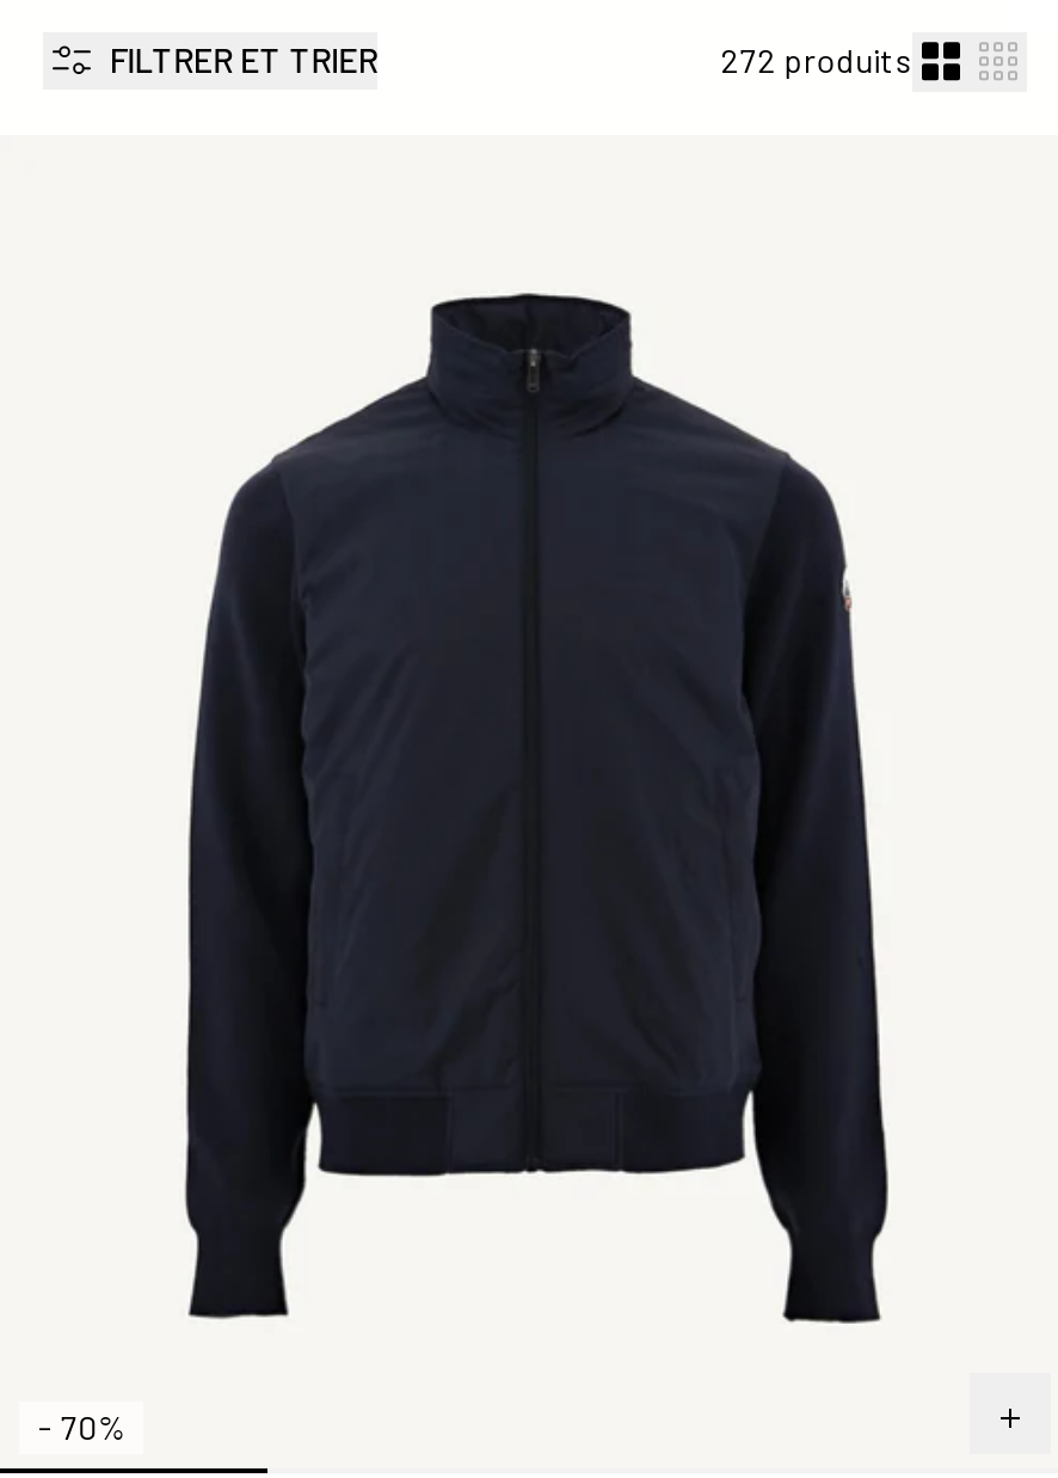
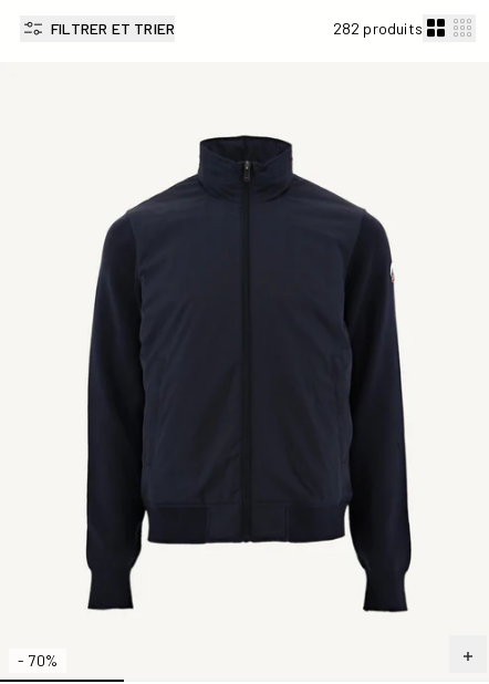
[720,39,912,80] 272 produits -> [332,19,423,38] 282 produits

